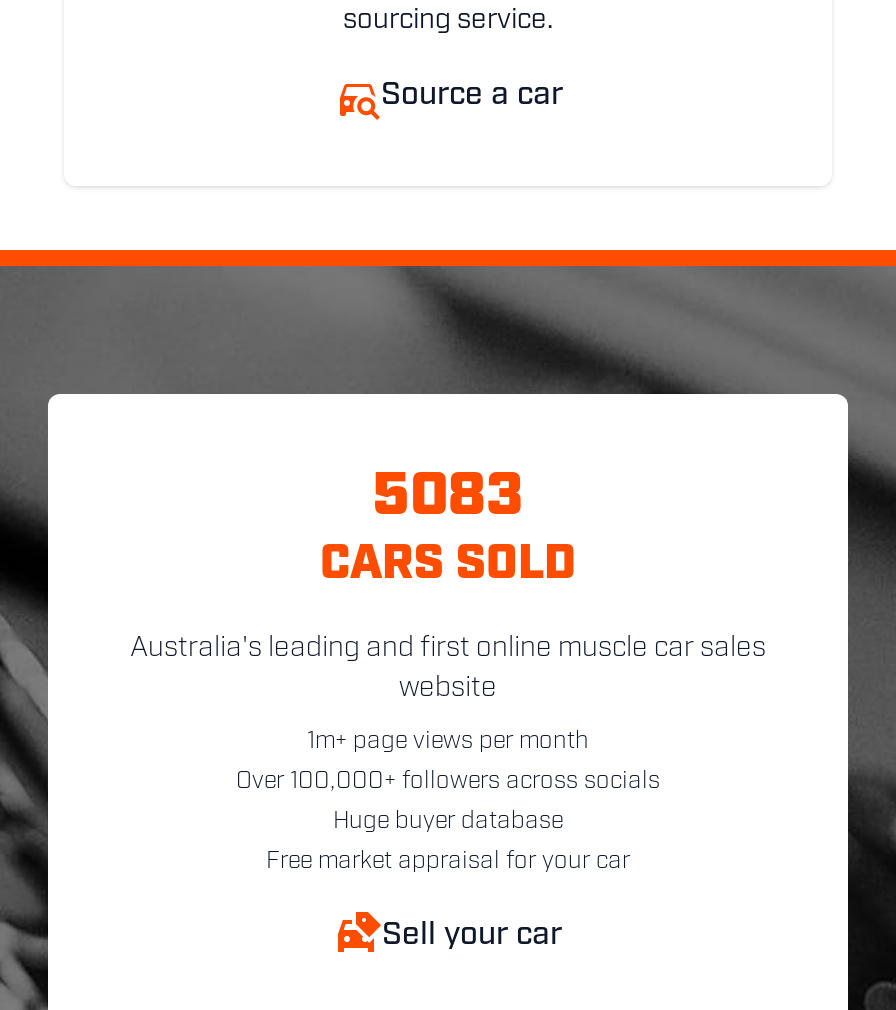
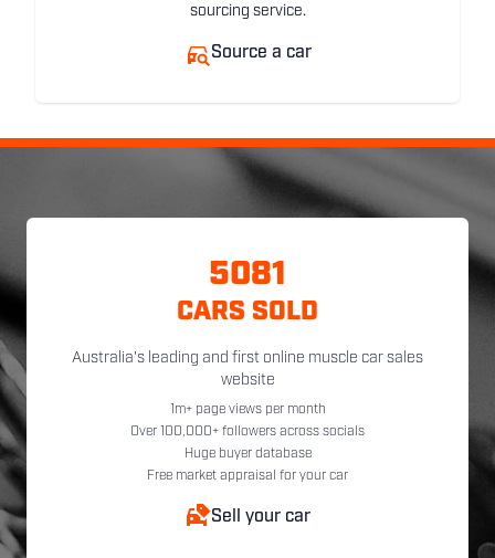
[372,467,524,529] 5083 -> [209,258,286,292] 5081

